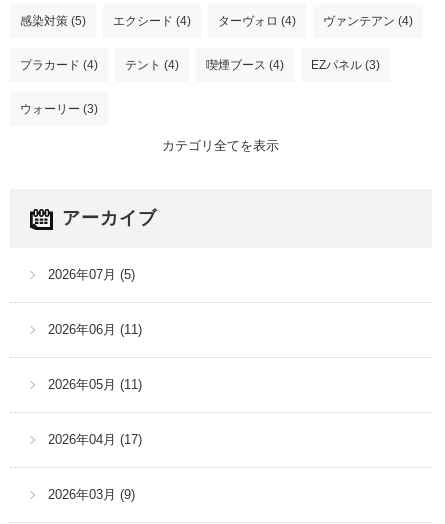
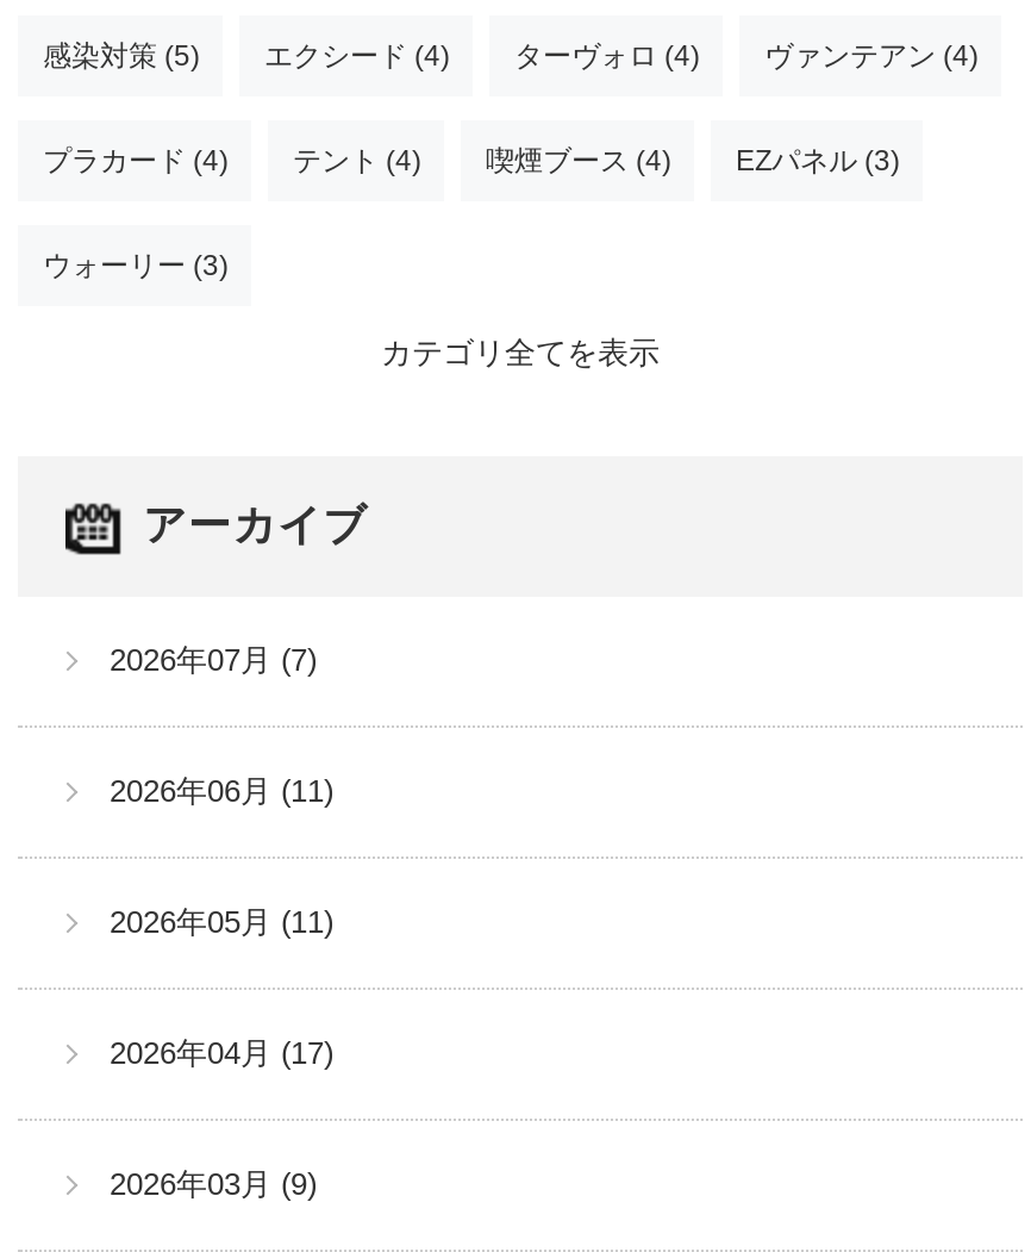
[48,267,135,282] 2026年07月 (5) -> [109,641,316,677] 2026年07月 (7)

